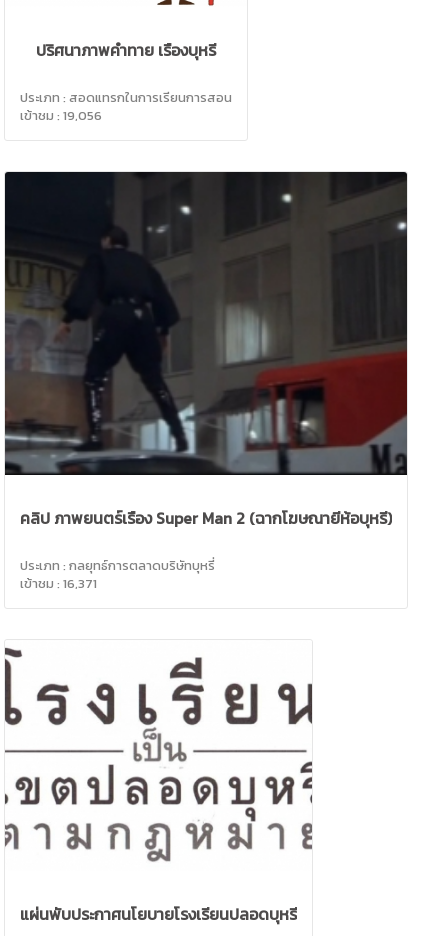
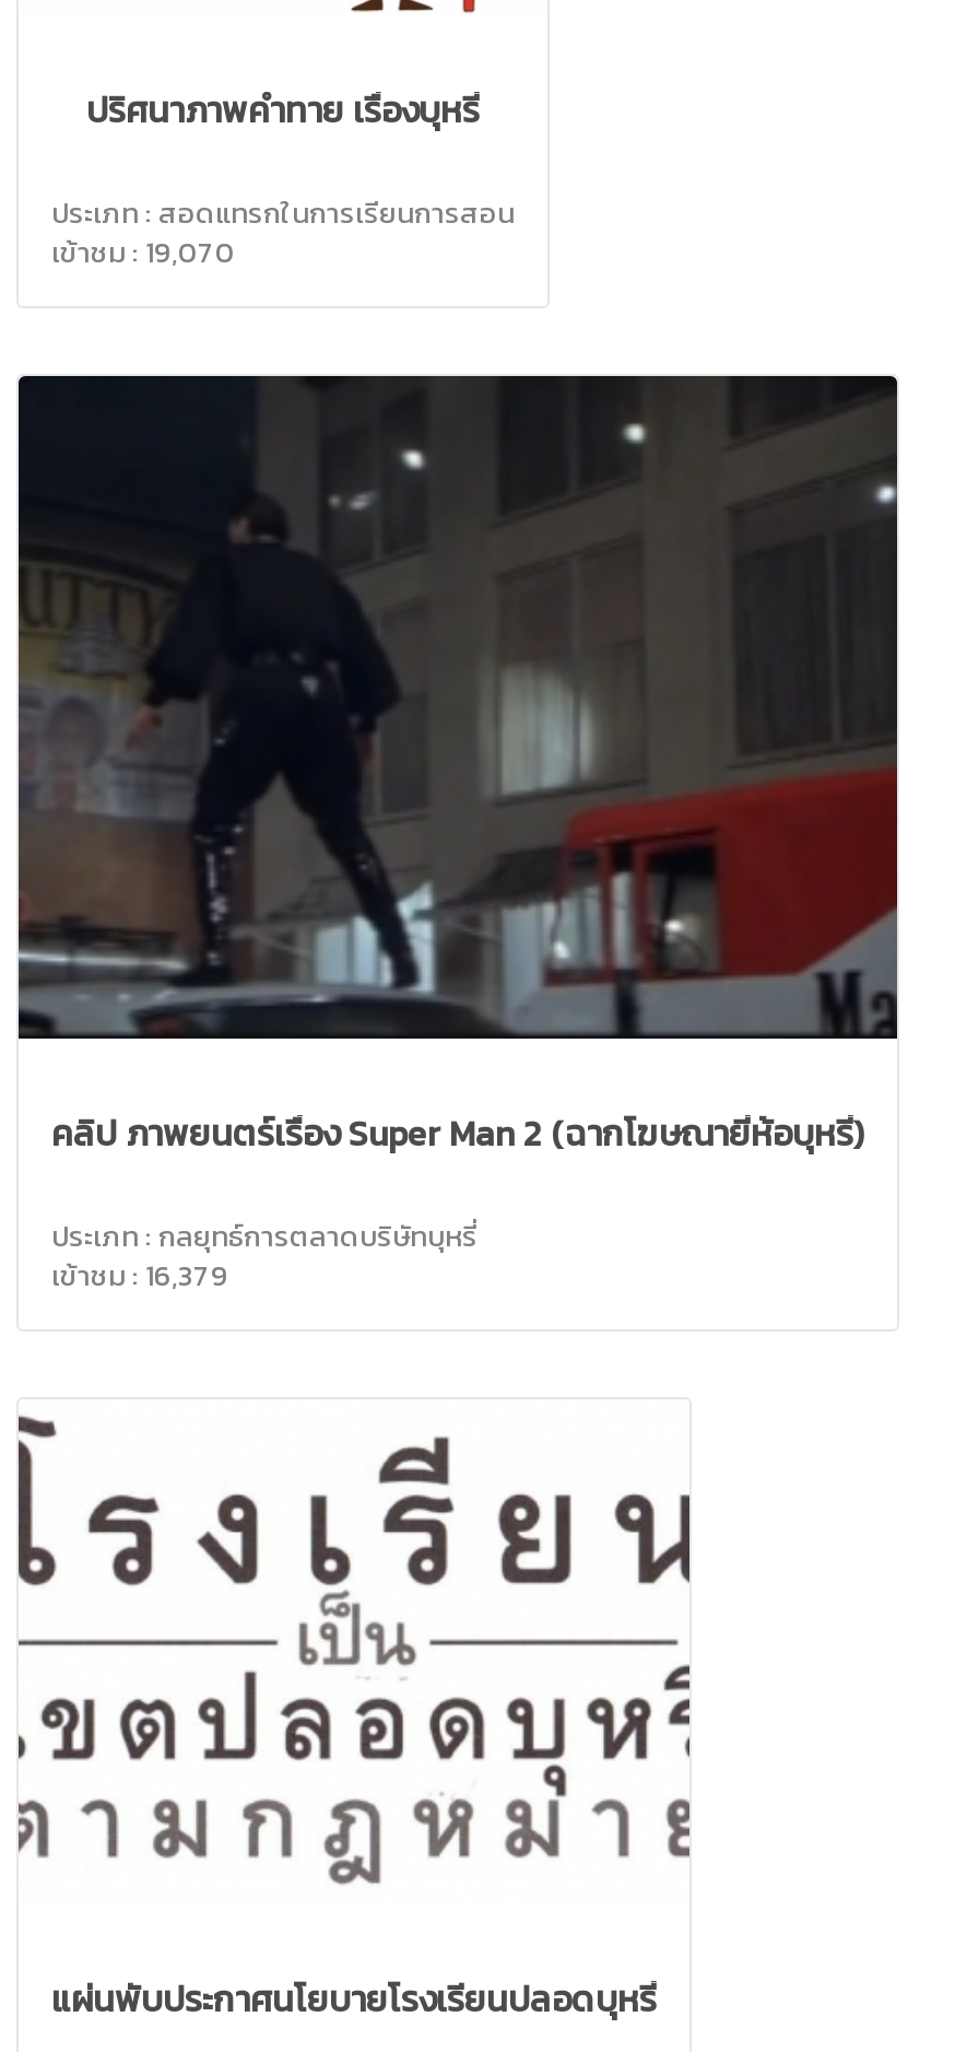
[20,106,102,125] เข้าชม : 19,056 -> [51,232,235,274] เข้าชม : 19,070
[20,574,97,593] เข้าชม : 16,371 -> [51,1255,228,1296] เข้าชม : 16,379

